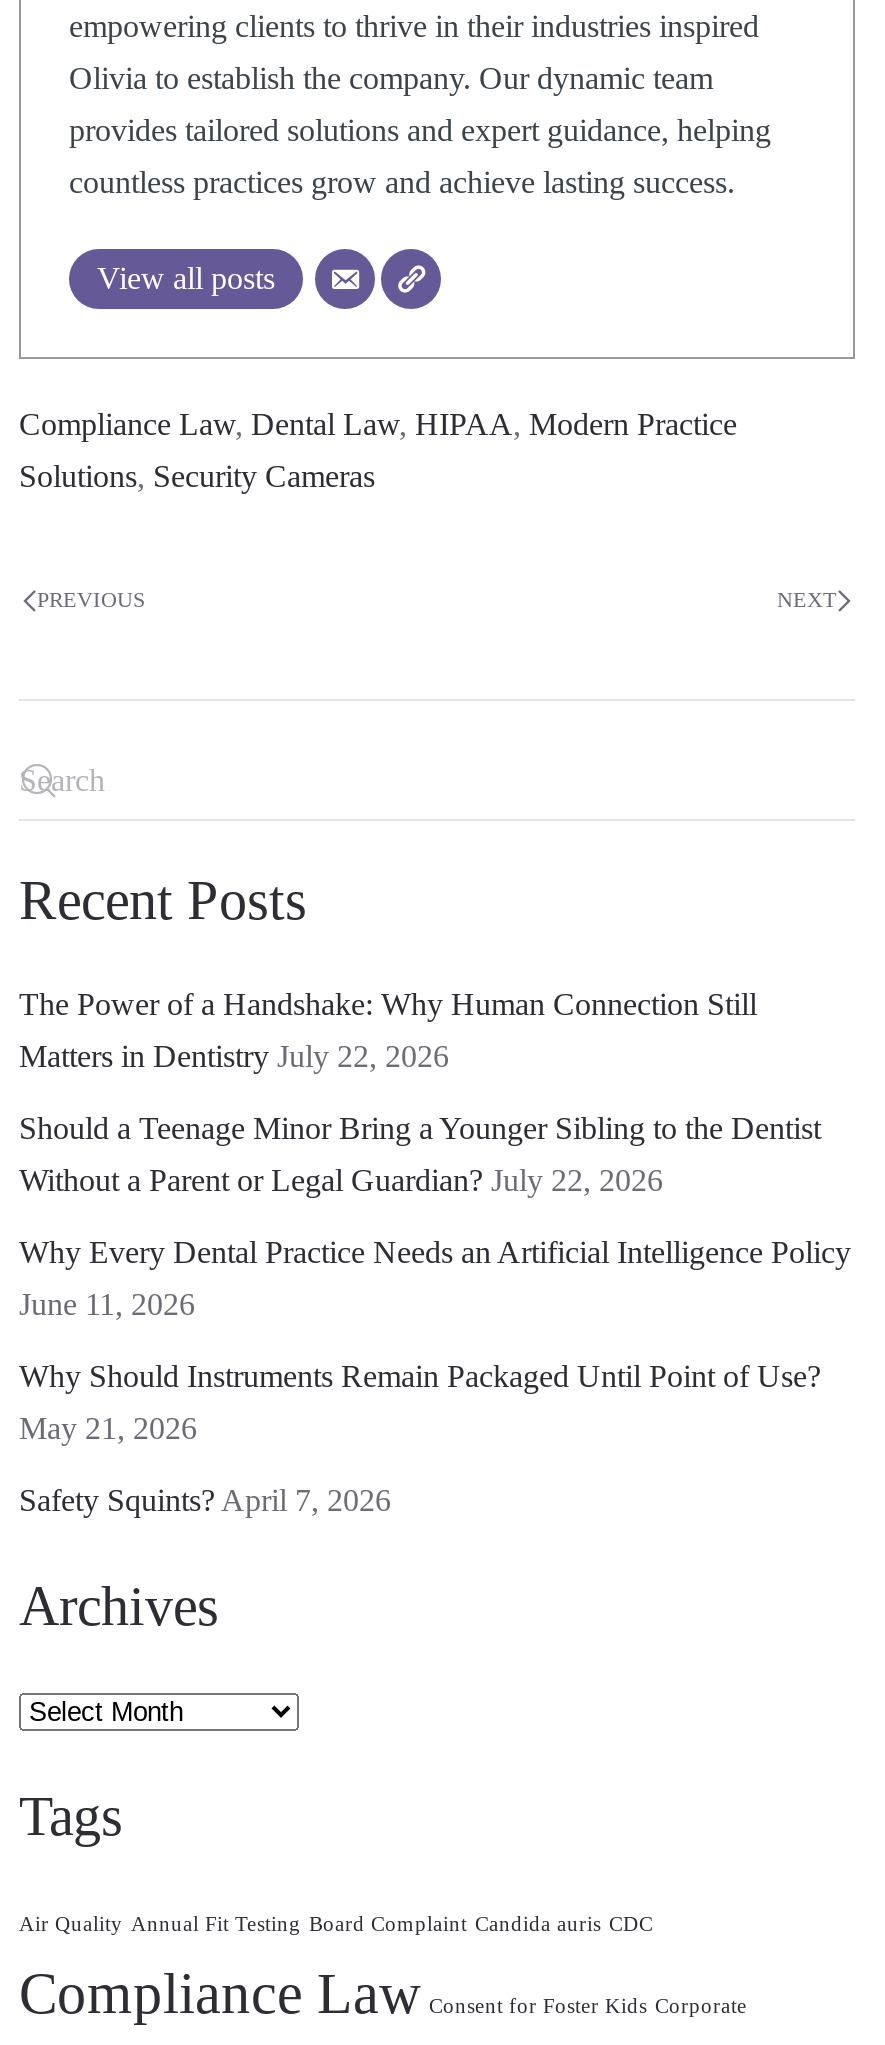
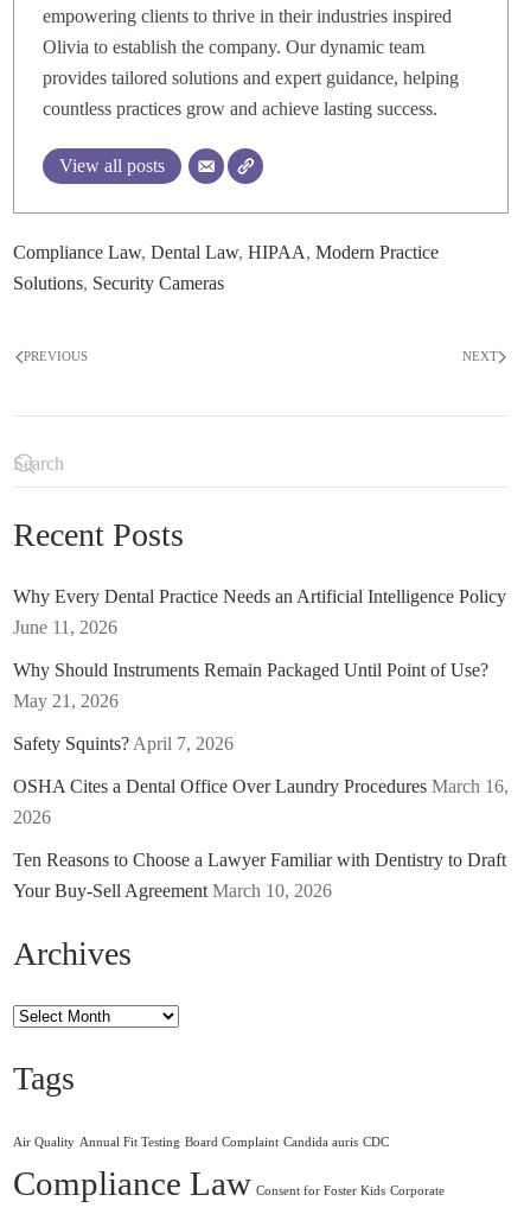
[19,988,821,1198] The Power of a Handshake: Why Human Connection Still | Matters in Dentistry July 22, 2026 | Should a Teenage Minor Bring a Younger Sibling to the Dentist | Without a Parent or Legal Guardian? July 22, 2026 -> none
moved [19,1236,851,1518] -> [13,587,506,754]: Why Every Dental Practice Needs an Artificial Intelligence Policy | June 11, 2026 | Why Should Instruments Remain Packaged Until Point of Use? | May 21, 2026 | Safety Squints? April 7, 2026
none -> [13,776,509,901] OSHA Cites a Dental Office Over Laundry Procedures March 16, | 2026 | Ten Reasons to Choose a Lawyer Familiar with Dentistry to Draft | Your Buy-Sell Agreement March 10, 2026

